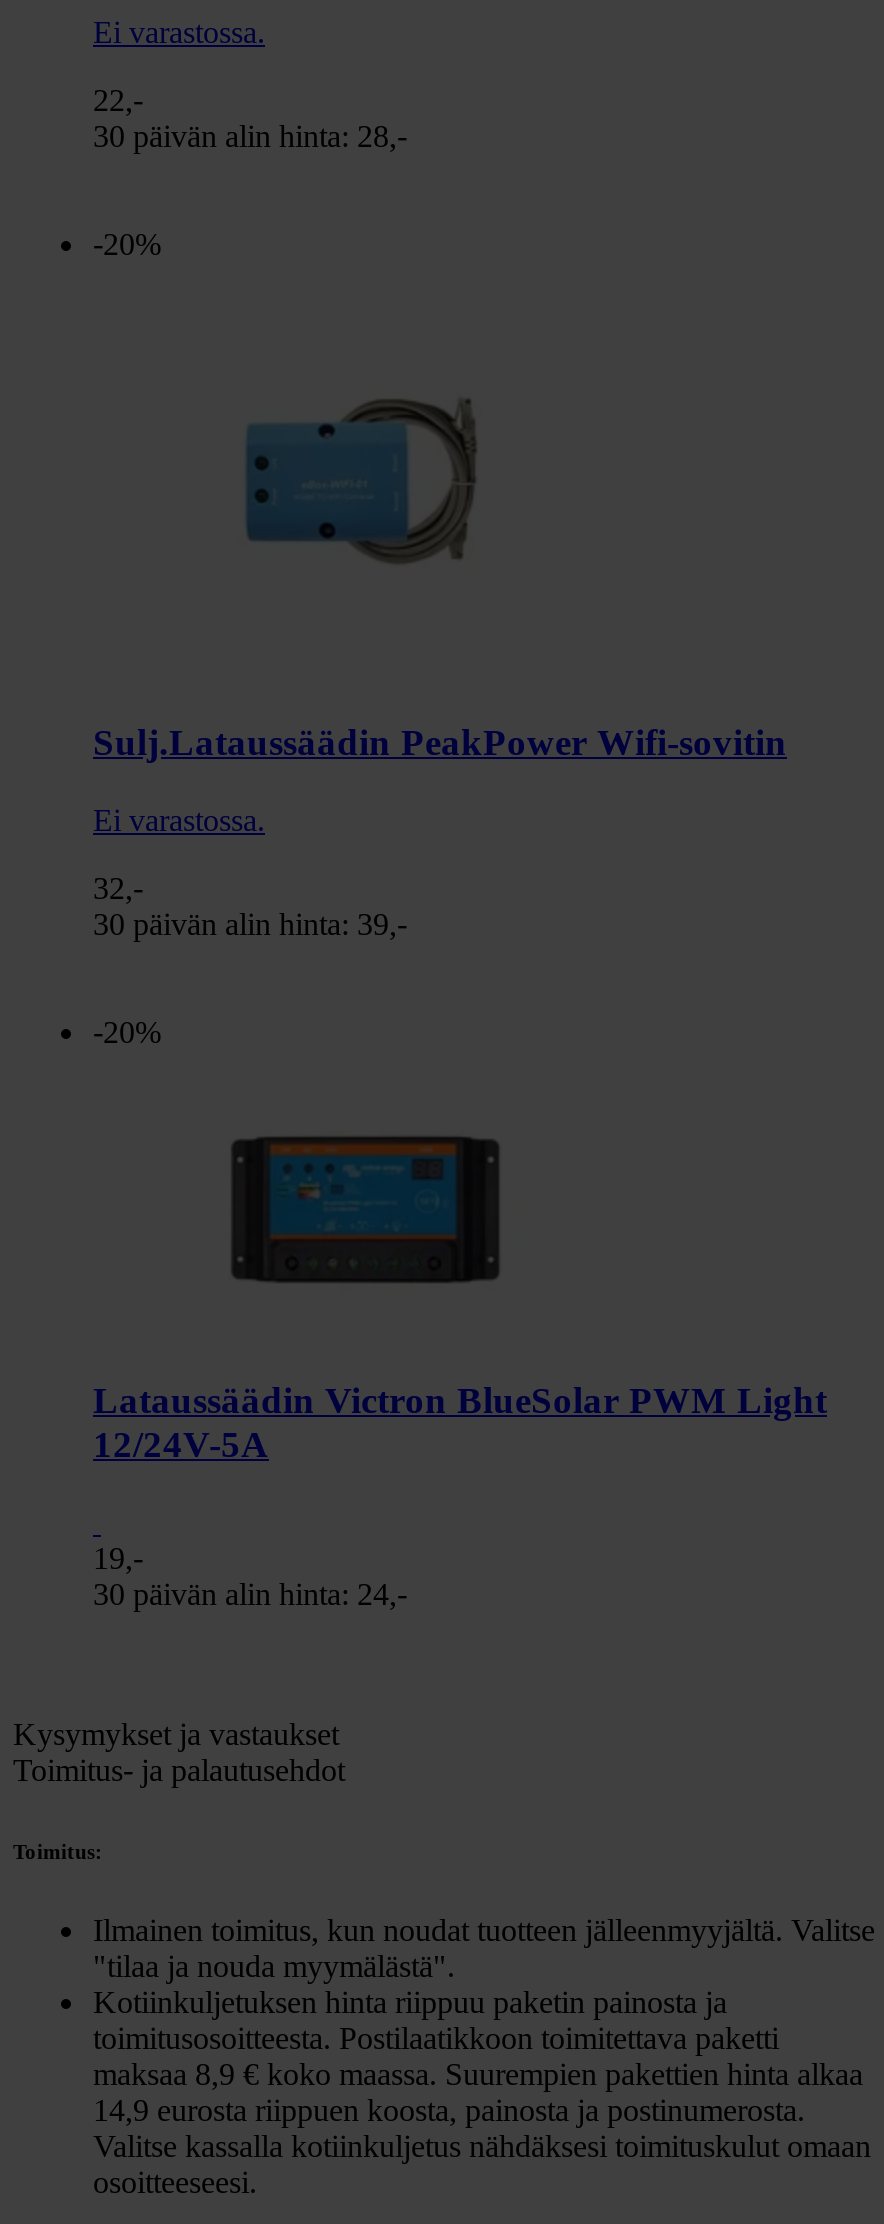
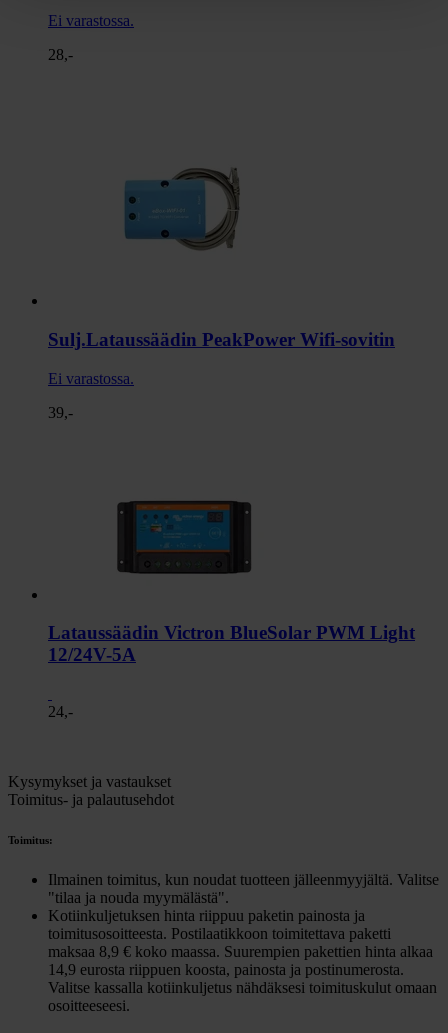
[93,83,407,261] 22,- | 30 päivän alin hinta: 28,- | -20% -> [48,46,73,63] 28,-
[93,870,407,1048] 32,- | 30 päivän alin hinta: 39,- | -20% -> [48,403,73,420] 39,-
[93,1541,407,1611] 19,- | 30 päivän alin hinta: 24,- -> [48,703,73,720] 24,-

